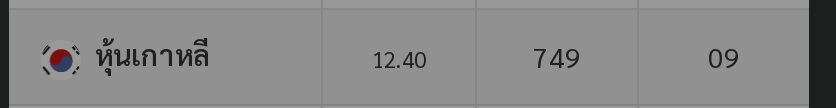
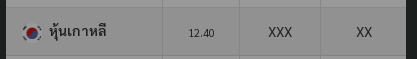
[533,38,740,74] 749 | 09 -> [268,22,371,40] XXX | XX

